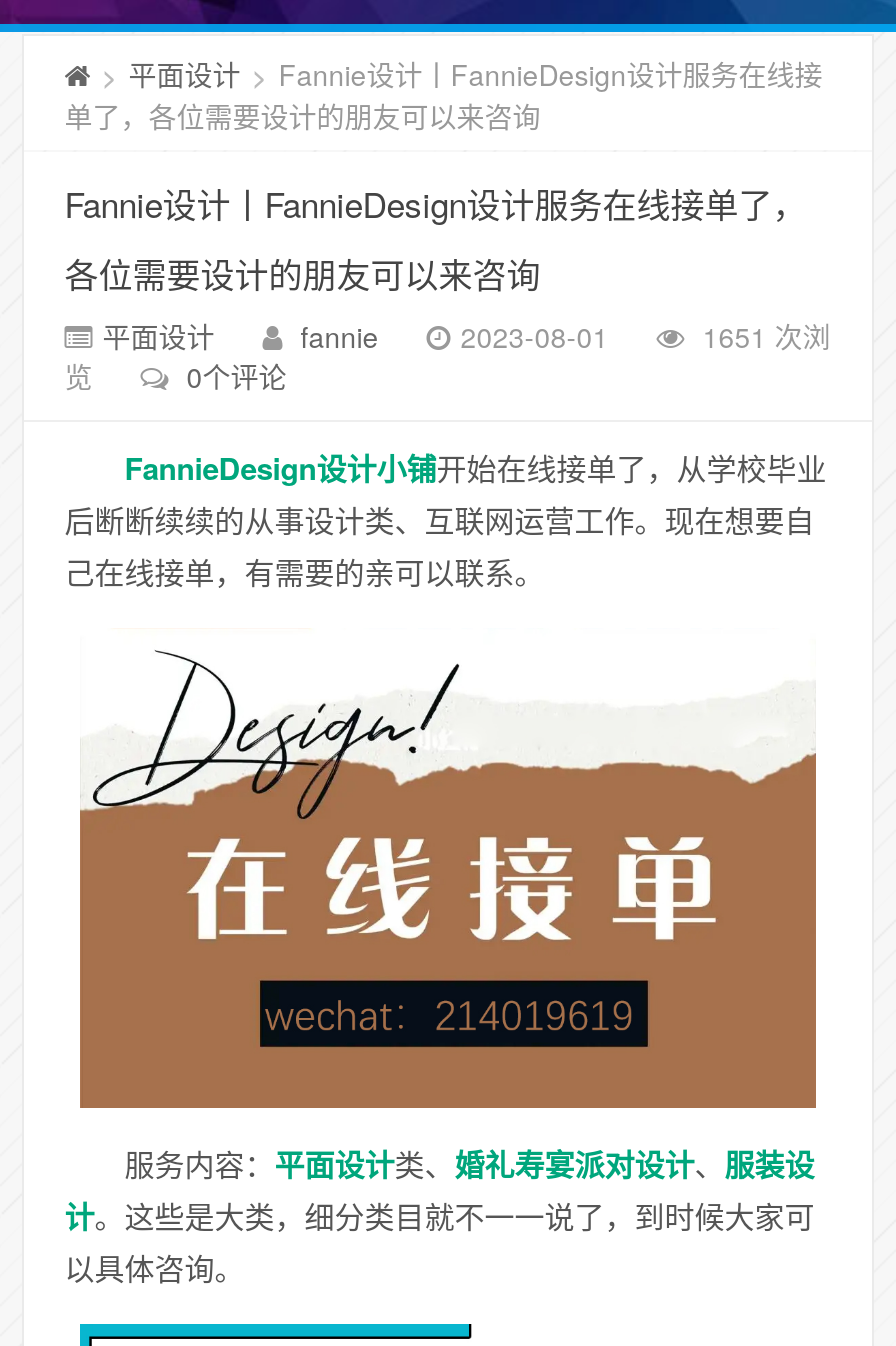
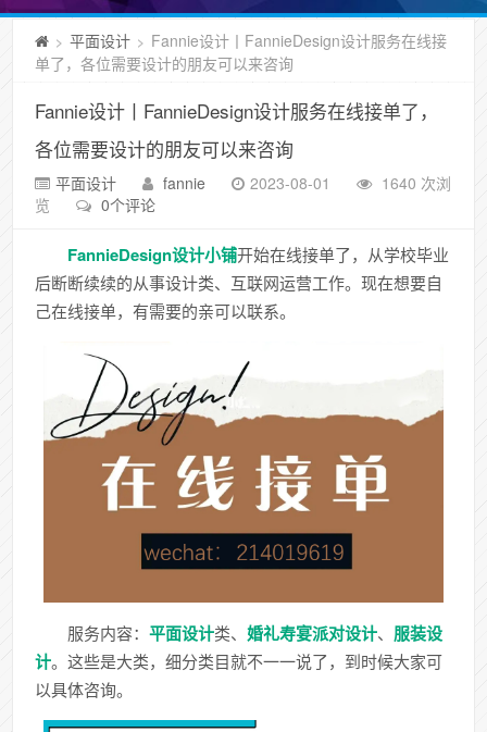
[694,316,830,356] 1651 次浏 -> [377,172,451,194] 1640 次浏

